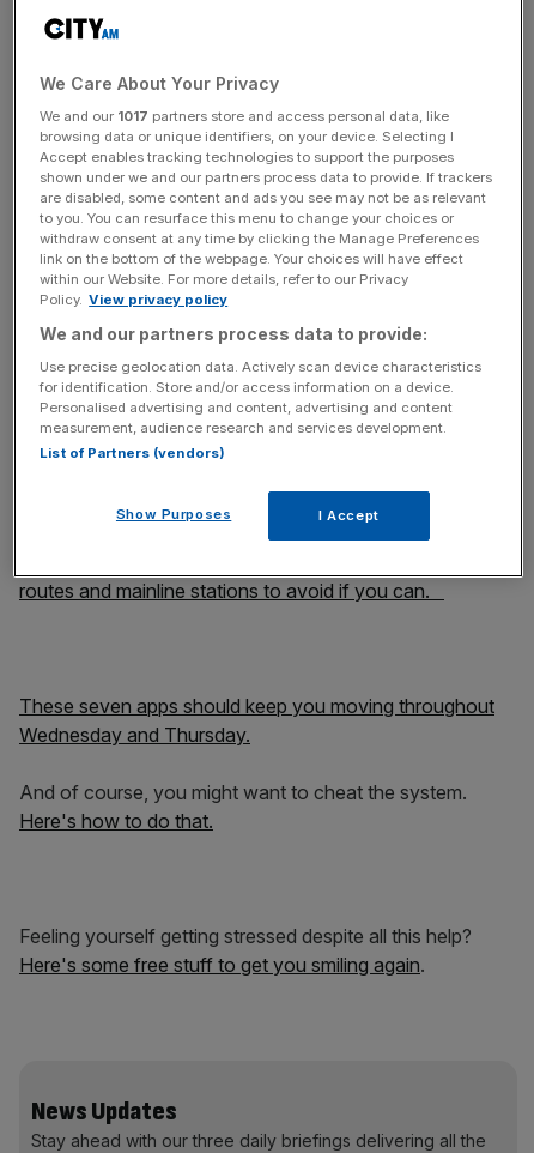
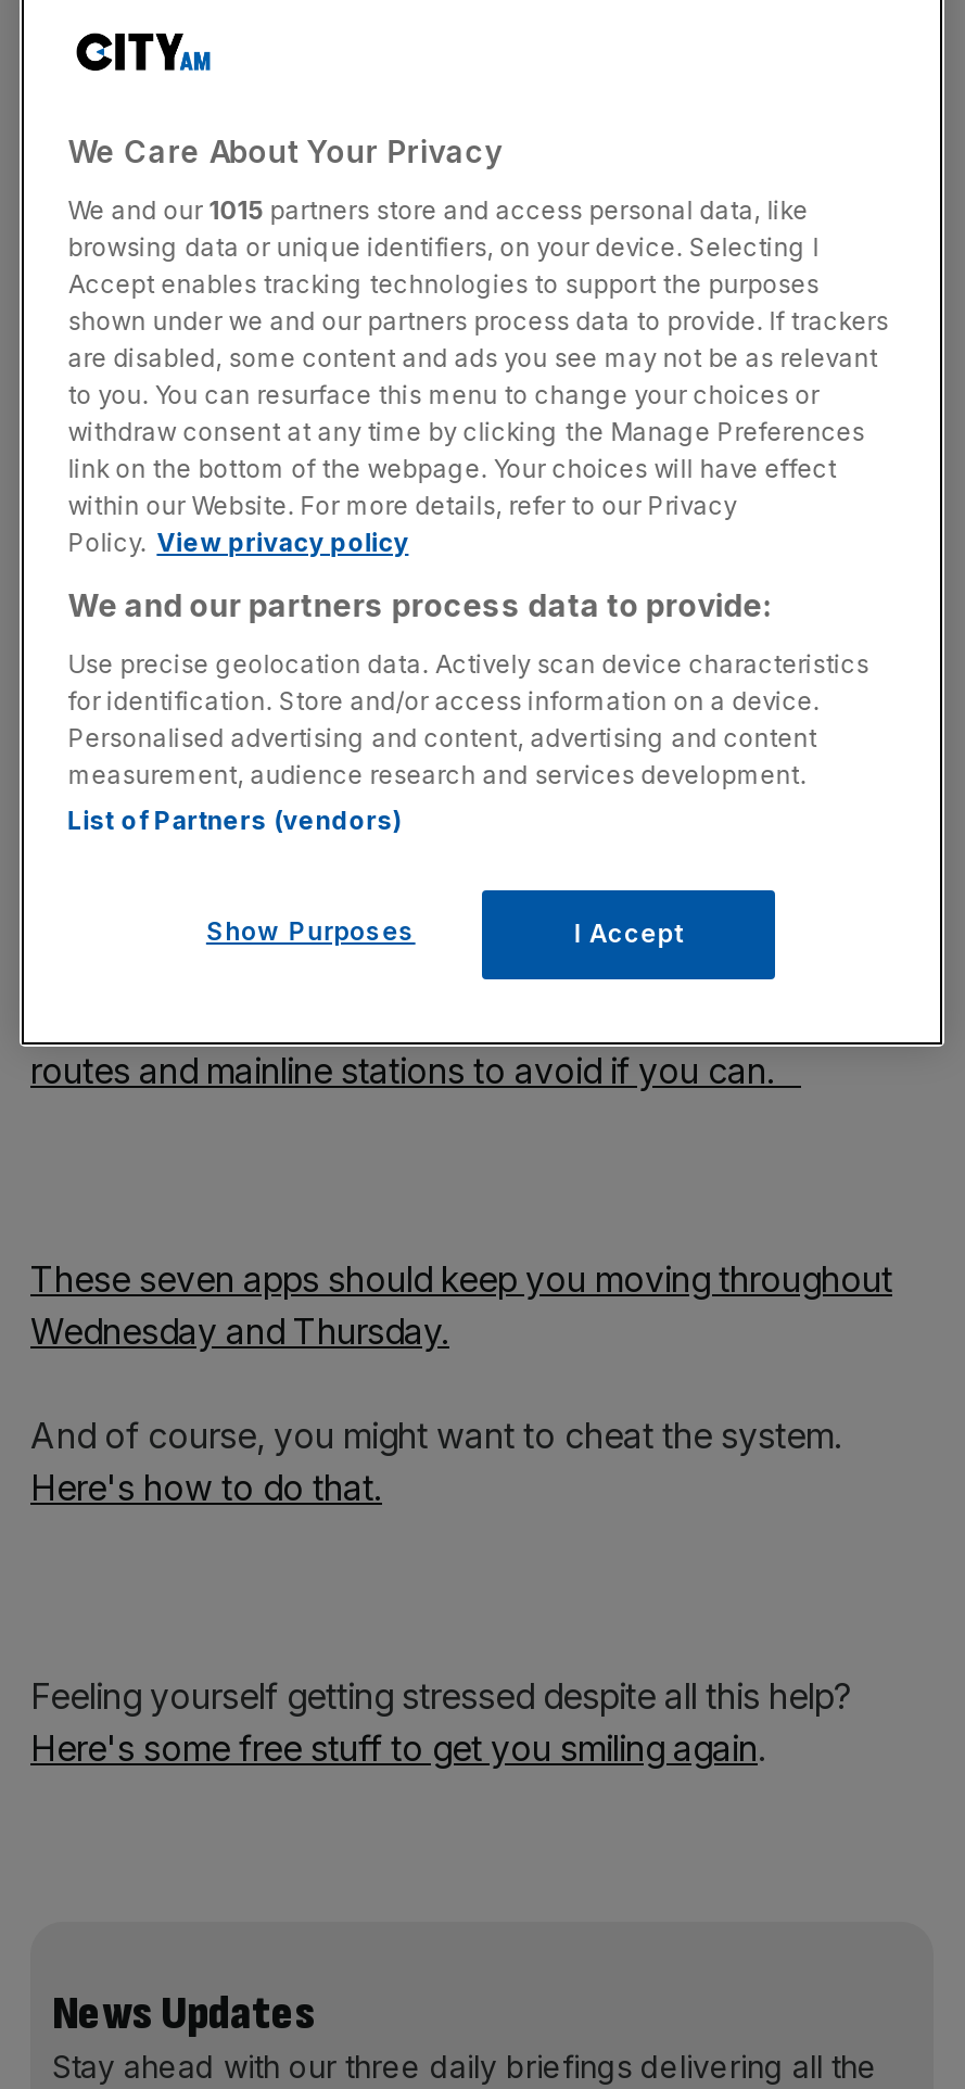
[40,107,449,124] We and our 1017 partners store and access personal data, like -> [68,195,808,225] We and our 1015 partners store and access personal data, like

